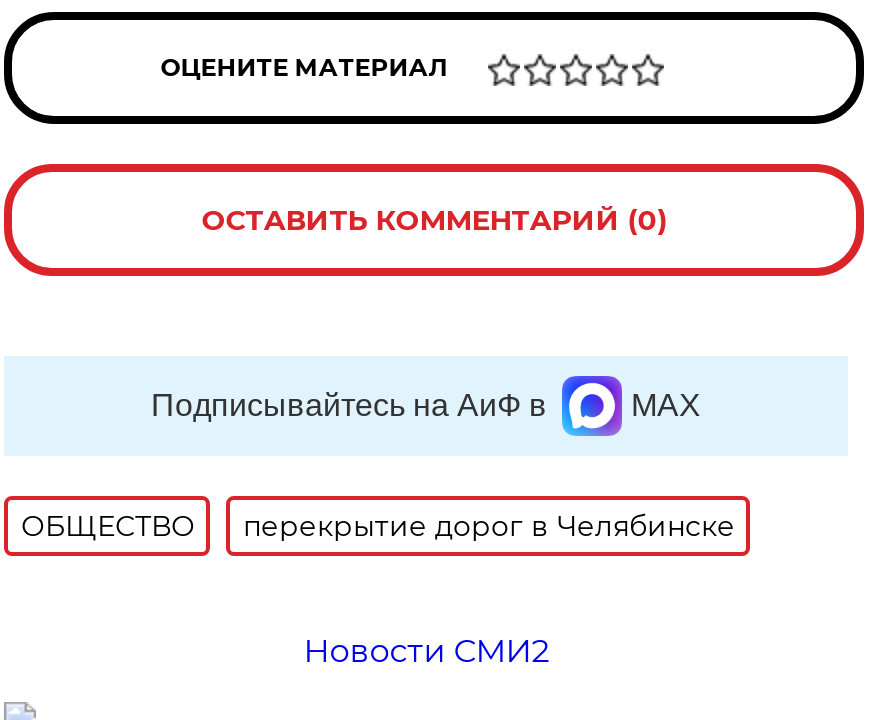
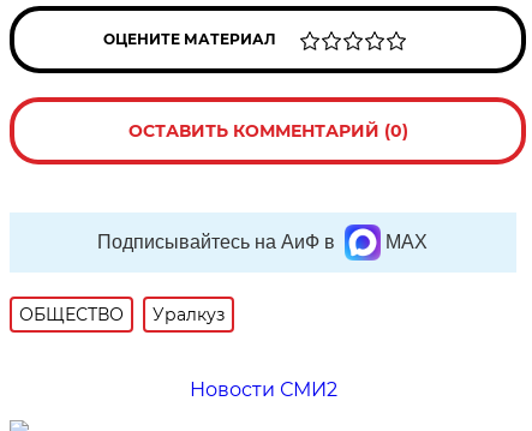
[243,508,735,544] перекрытие дорог в Челябинске -> [153,304,225,325] Уралкуз

